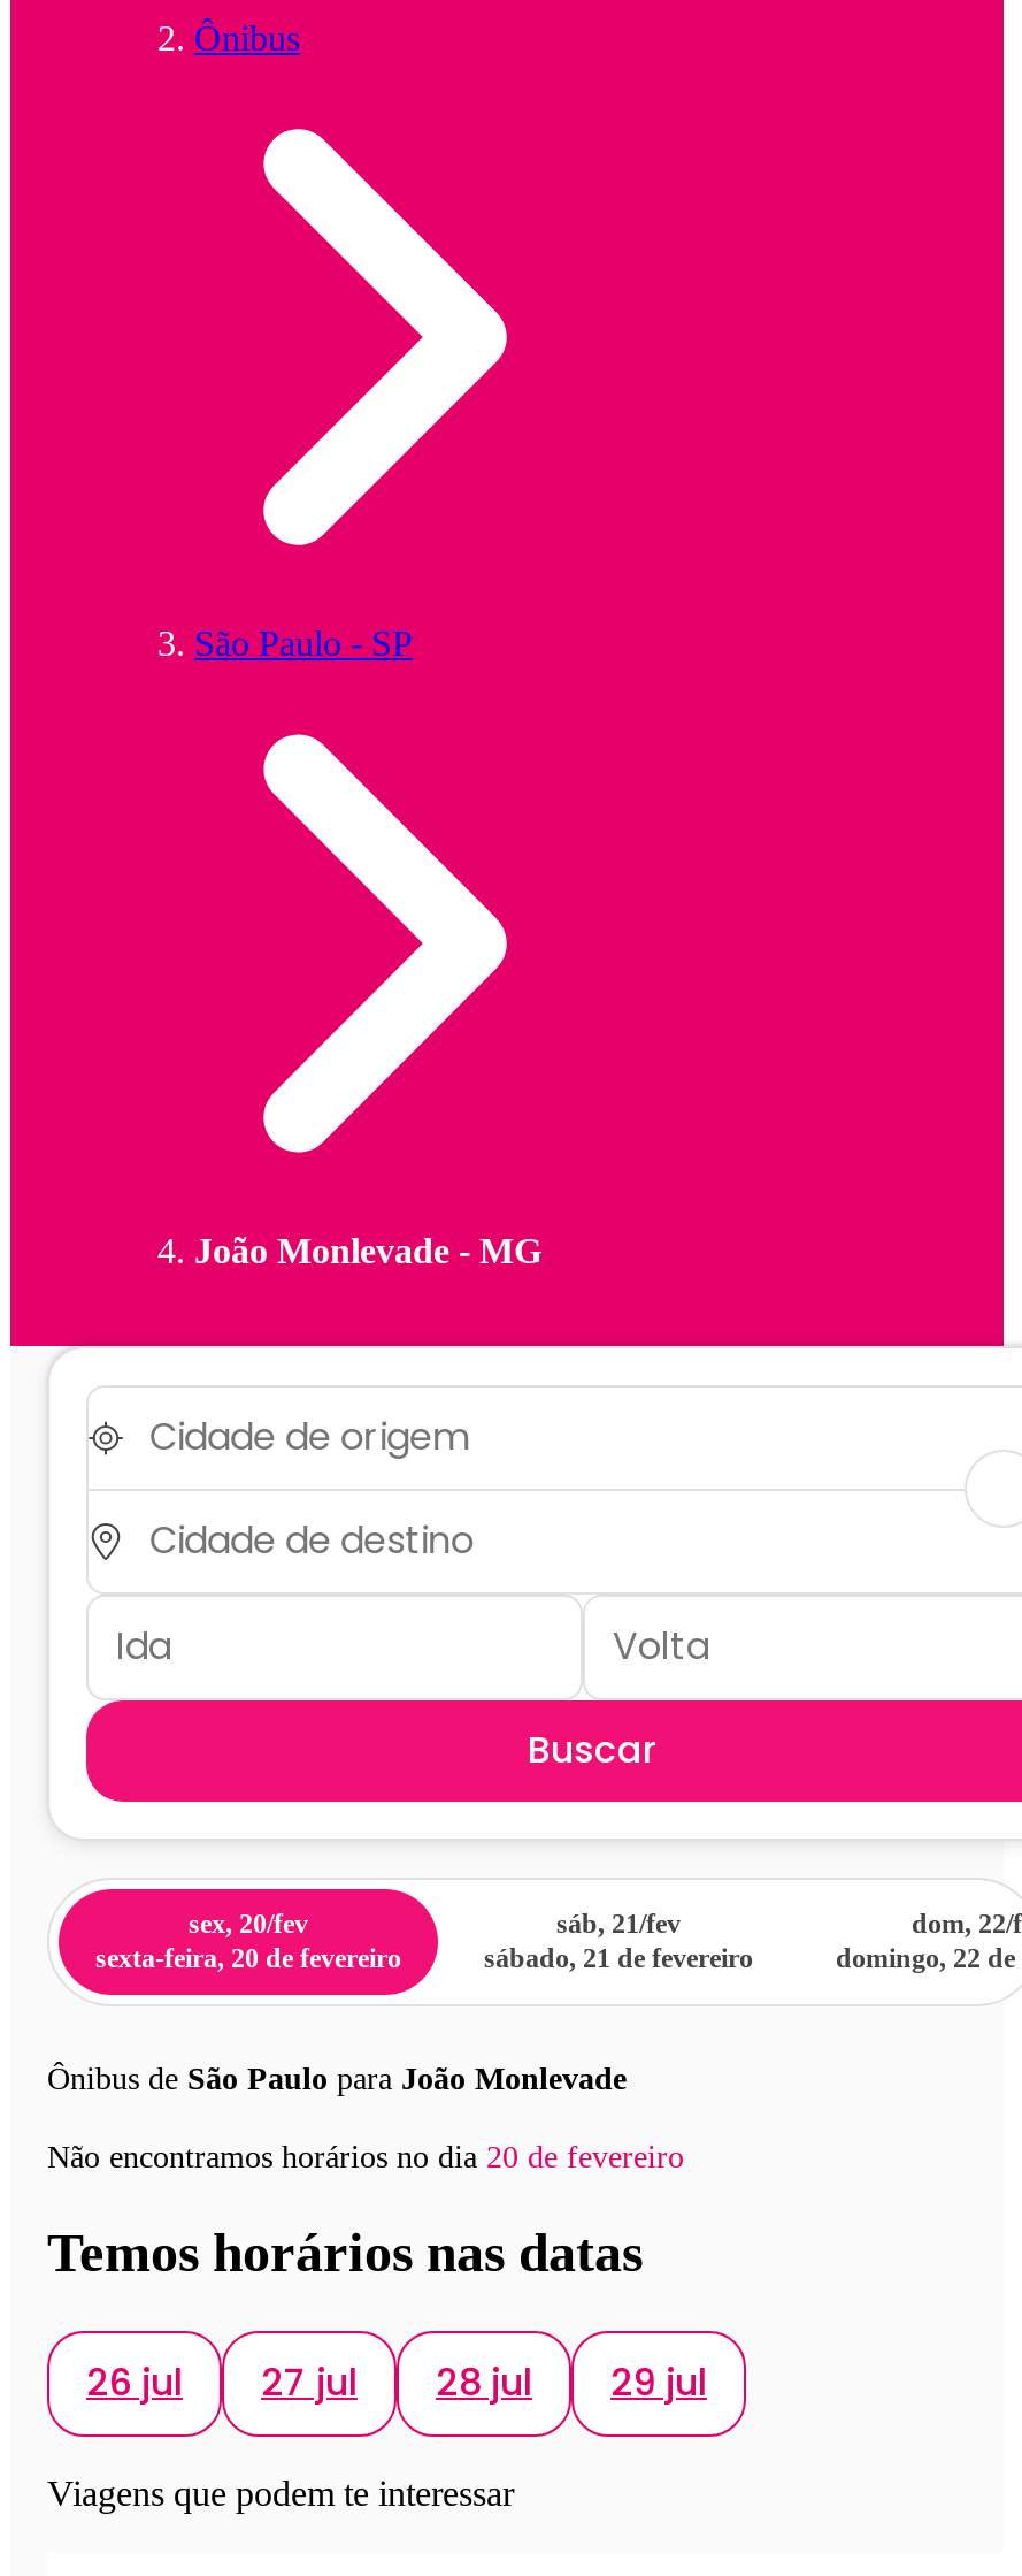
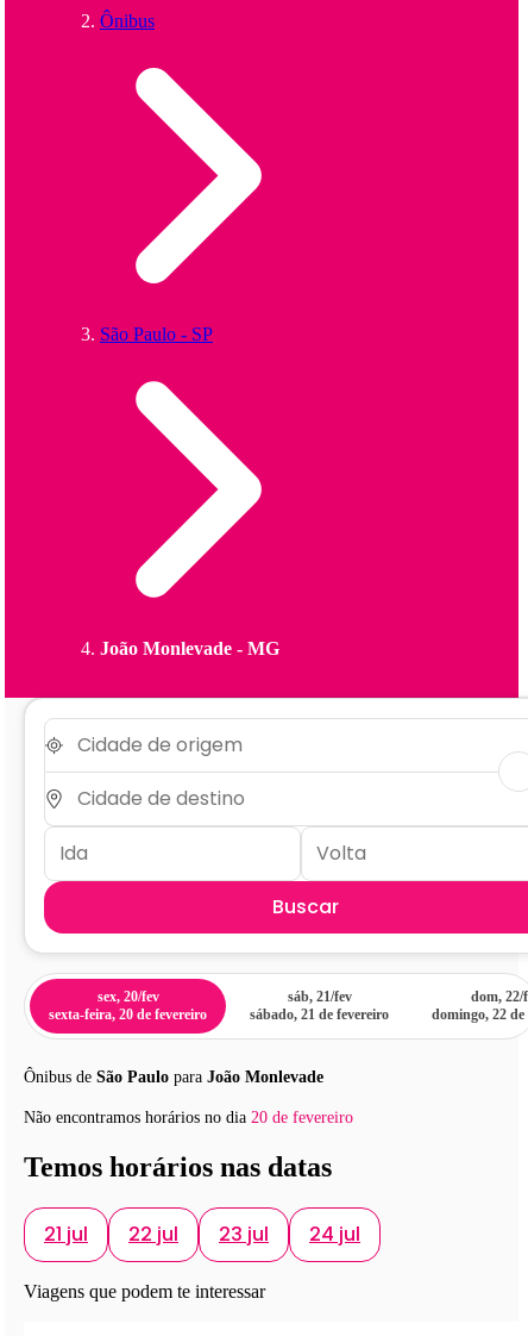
[86,2355,183,2408] 26 jul -> [44,1220,88,1247] 21 jul
[261,2355,358,2408] 27 jul -> [128,1220,178,1247] 22 jul
[436,2355,532,2408] 28 jul -> [219,1220,269,1247] 23 jul
[610,2355,707,2408] 29 jul -> [309,1220,360,1247] 24 jul

